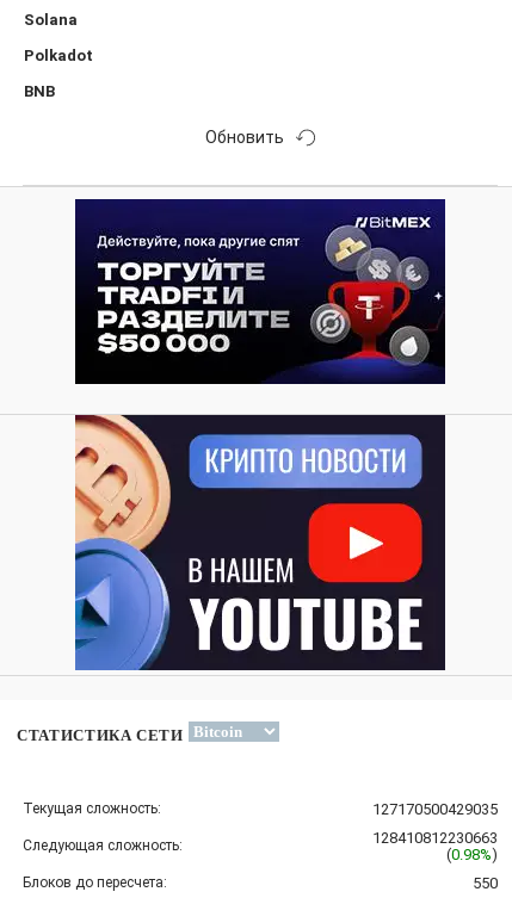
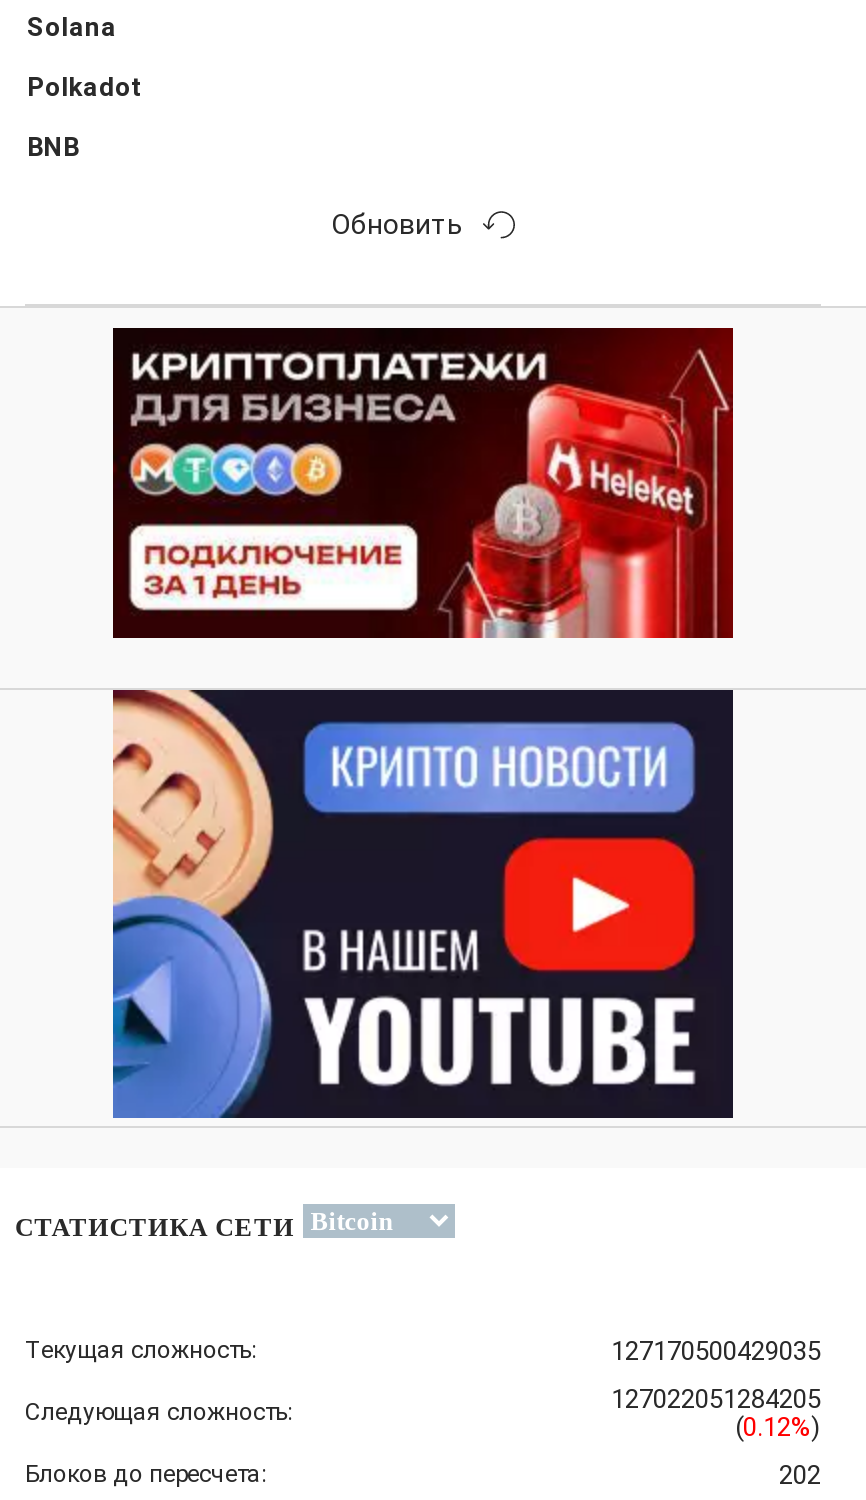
[75,198,446,385] [image] -> [113,326,735,640] [image]
[372,829,498,847] 128410812230663 -> [611,1384,821,1414] 127022051284205
[446,846,498,863] (0.98%) -> [735,1412,821,1442] (0.12%)
[473,874,498,892] 550 -> [779,1460,821,1490] 202

